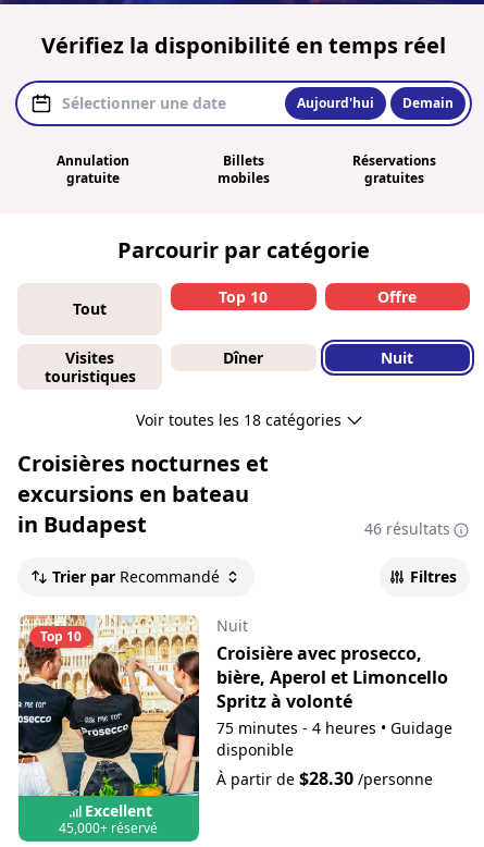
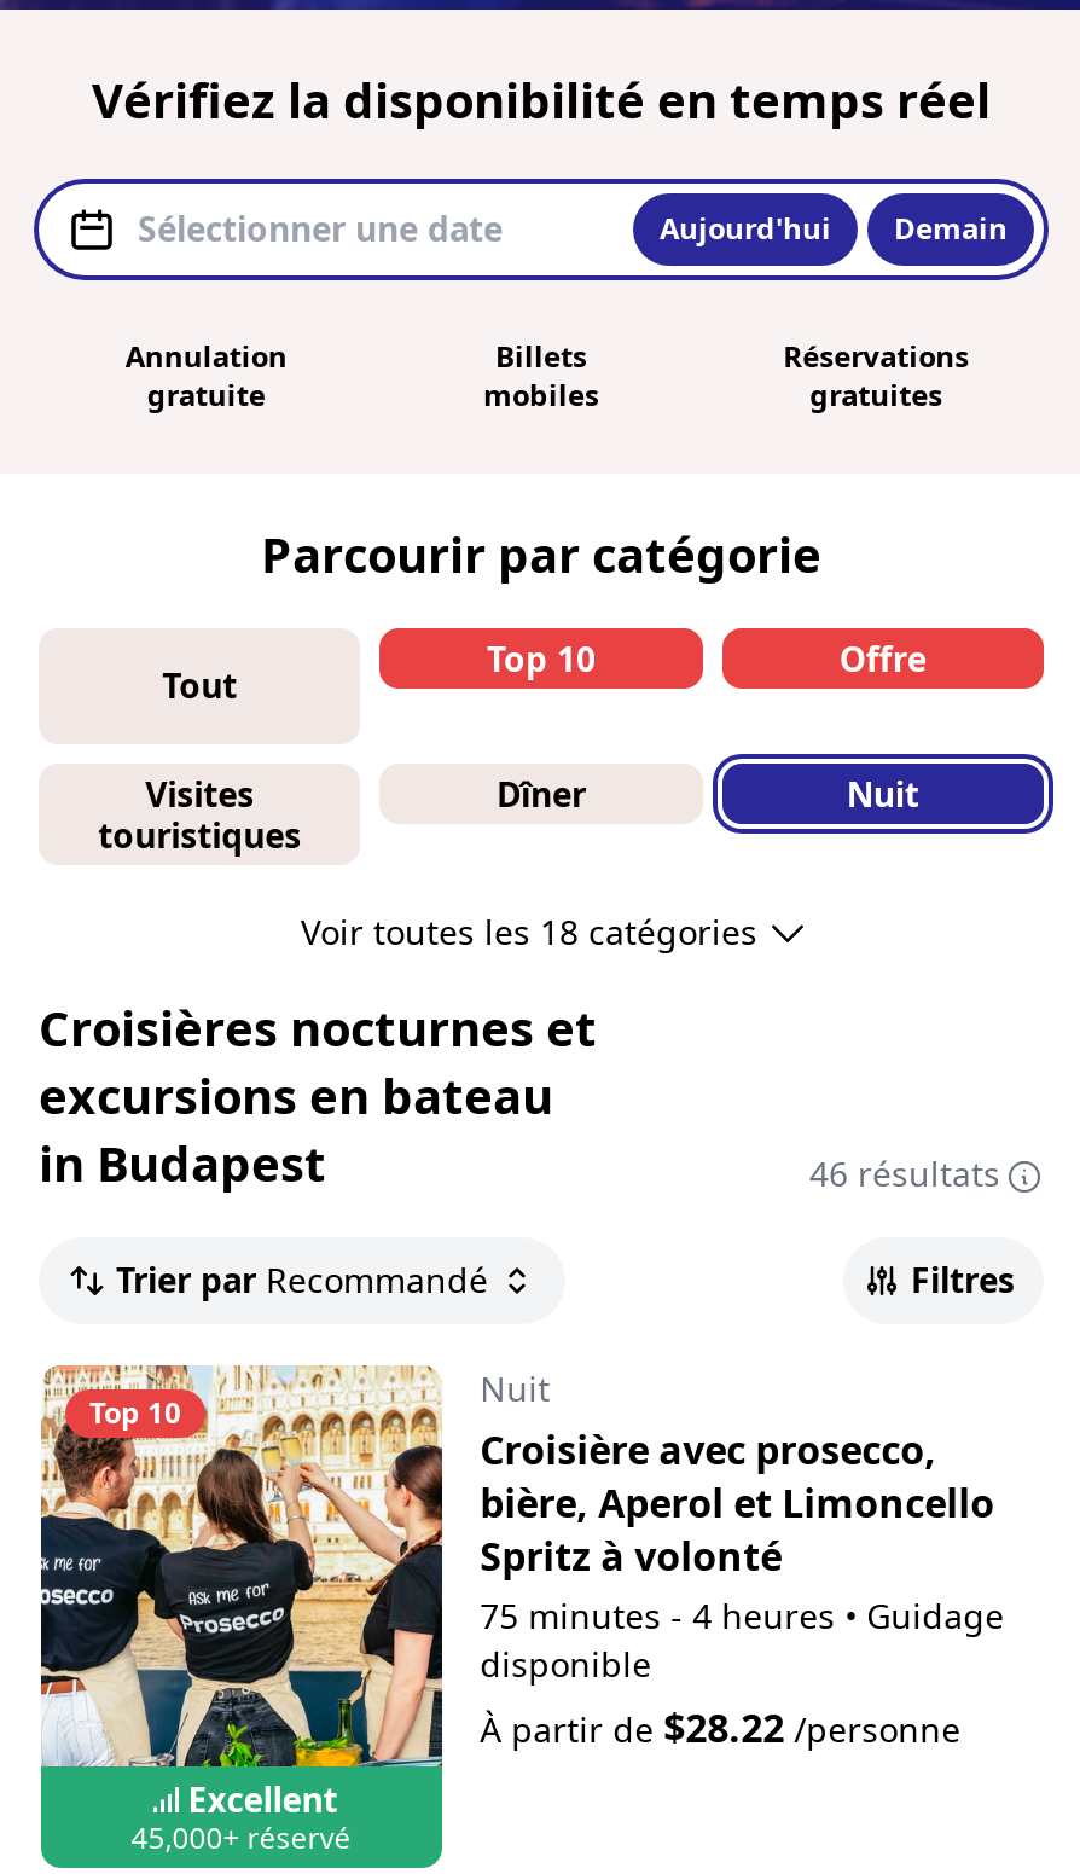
[216,766,432,790] À partir de $28.30 /personne -> [480,1701,961,1754] À partir de $28.22 /personne

